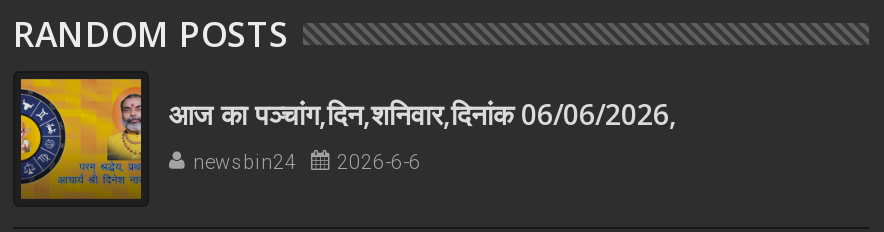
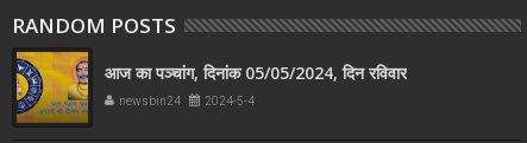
[169,96,677,134] आज का पञ्चांग,दिन,शनिवार,दिनांक 06/06/2026, -> [105,62,407,84] आज का पञ्चांग, दिनांक 05/05/2024, दिन रविवार
[193,152,421,174] newsbin24 2026-6-6 -> [119,95,255,108] newsbin24 2024-5-4

